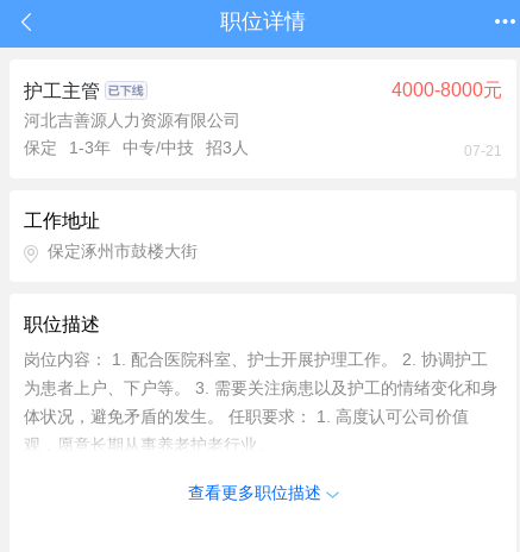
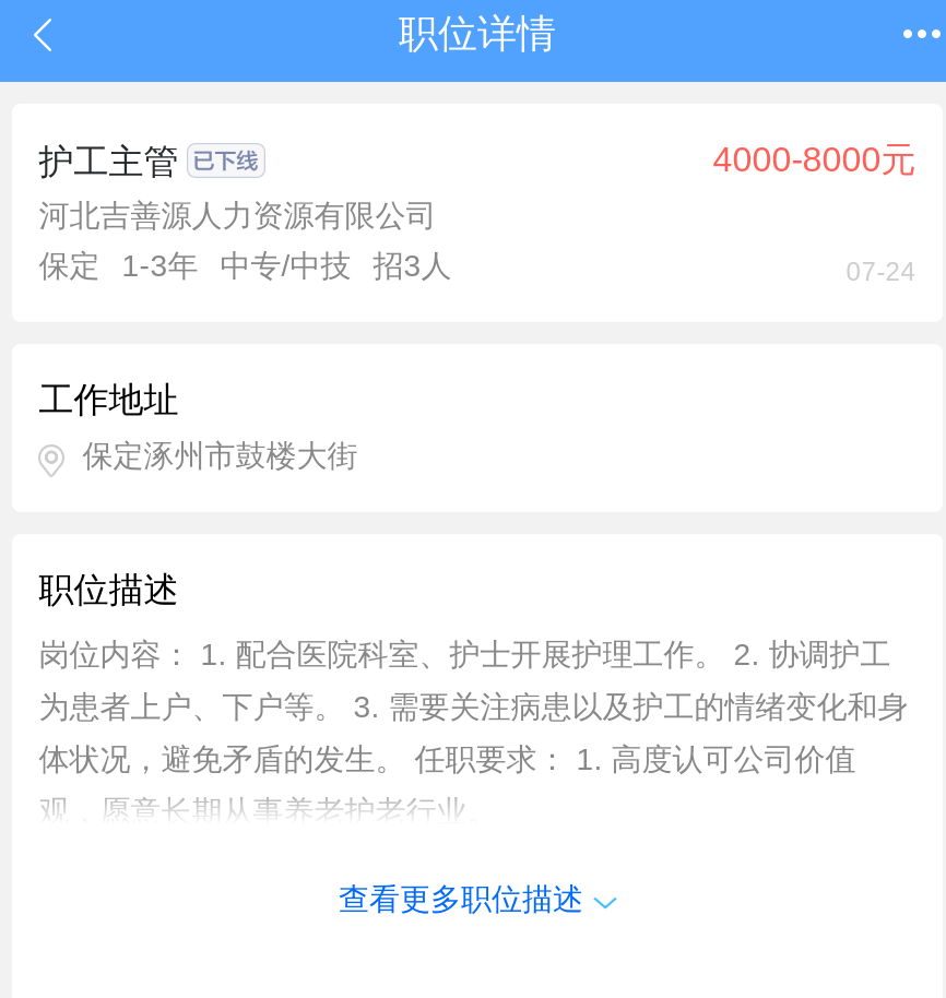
[464,143,502,159] 07-21 -> [846,257,916,287] 07-24

